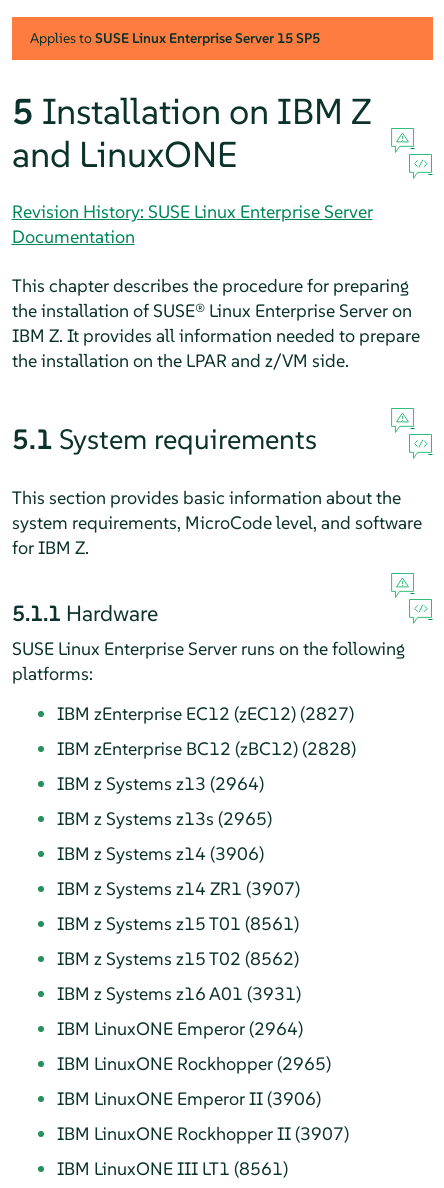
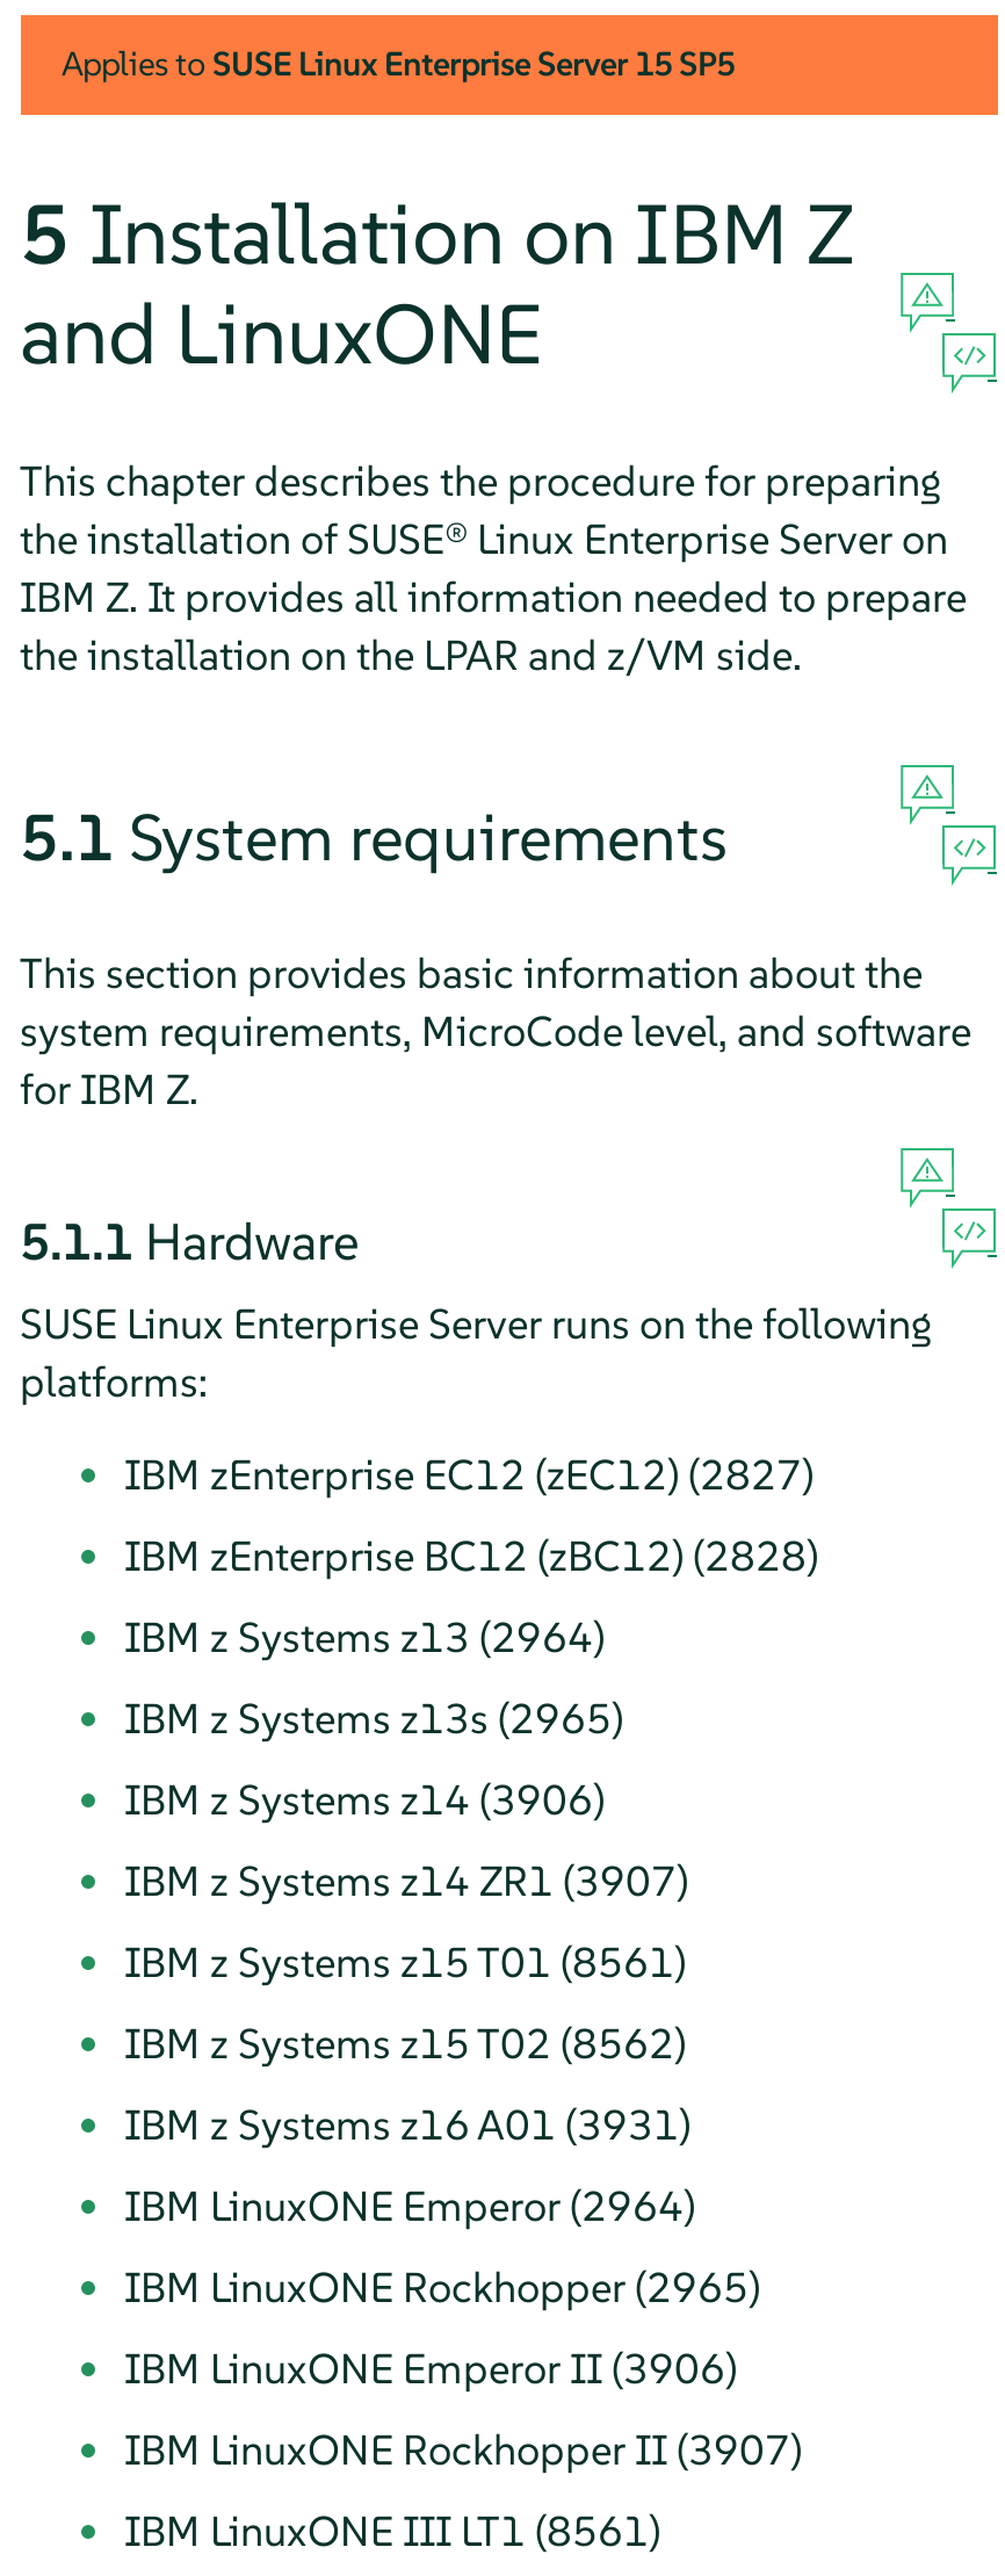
[11,199,372,247] Revision History: SUSE Linux Enterprise Server | Documentation -> none

